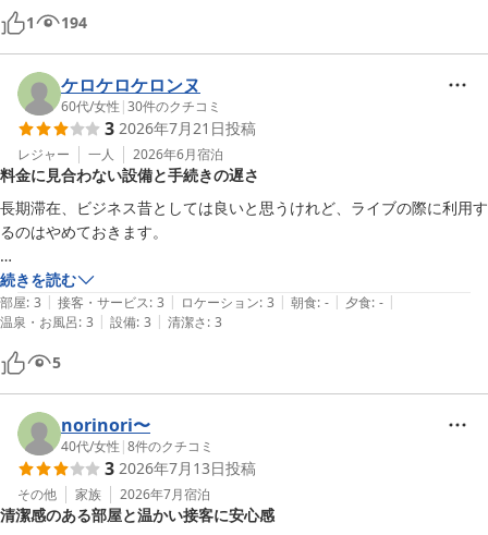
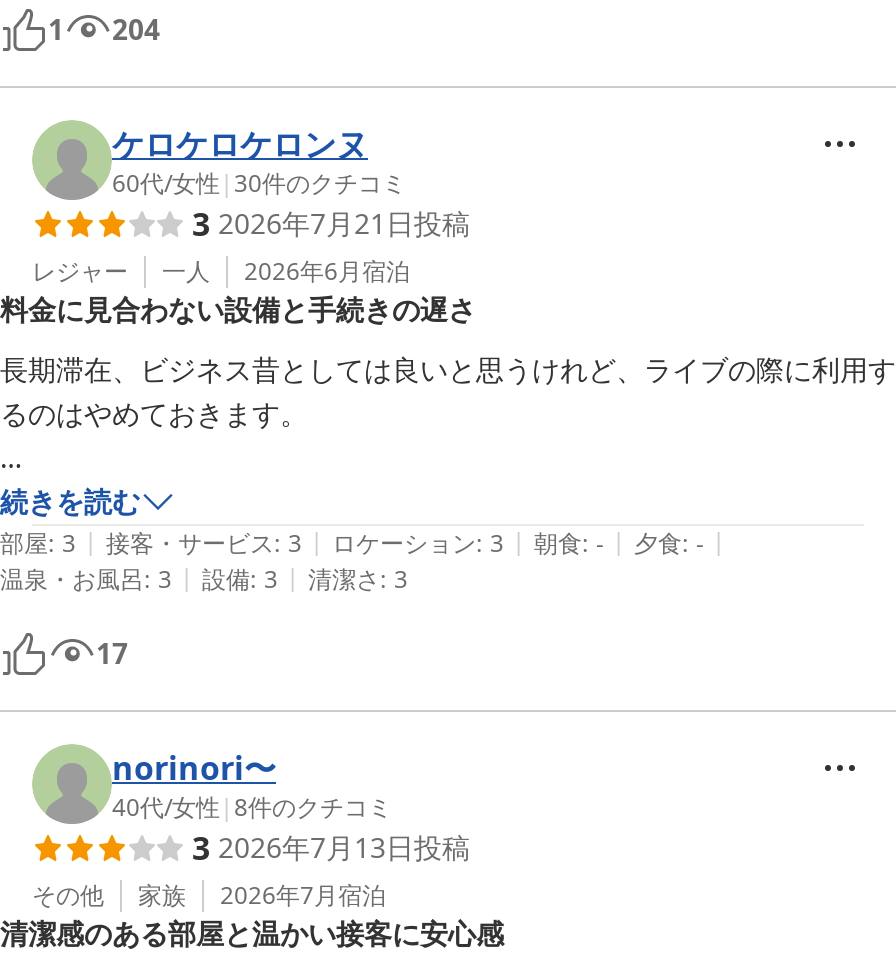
[26,12,87,33] 1 194 -> [48,10,160,48] 1 204
[52,352,61,373] 5 -> [96,634,128,672] 17

